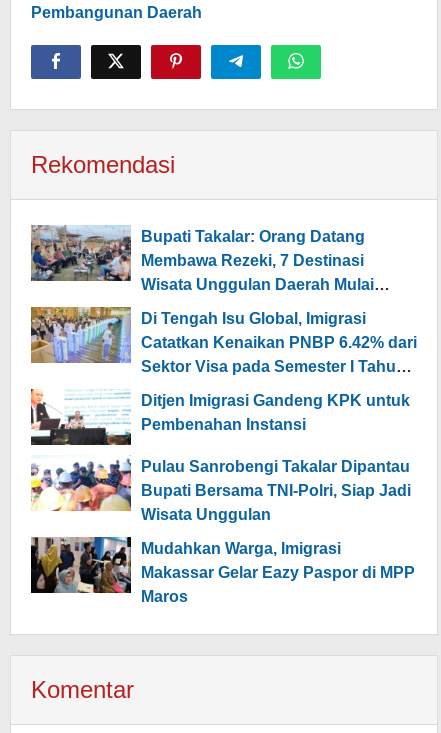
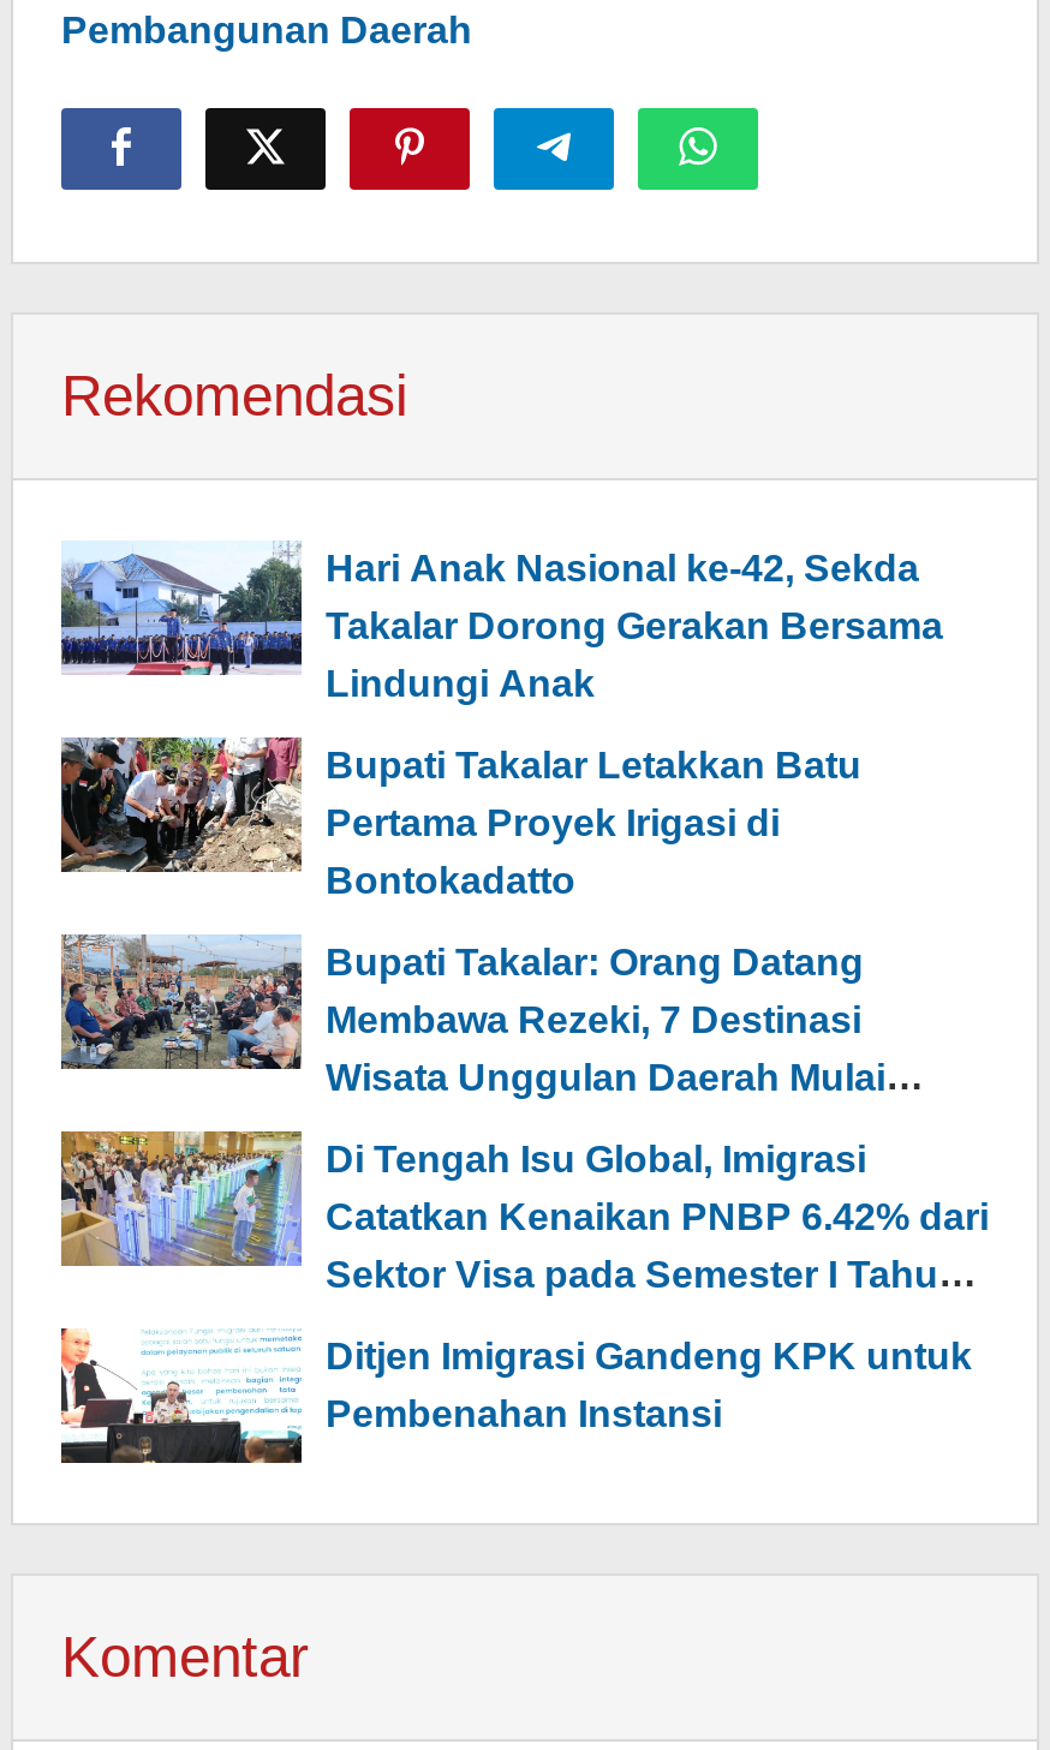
none -> [59,540,943,901] [image] | Hari Anak Nasional ke-42, Sekda | Takalar Dorong Gerakan Bersama | Lindungi Anak | Bupati Takalar Letakkan Batu | Pertama Proyek Irigasi di | Bontokadatto
none -> [59,735,292,874] [image]
moved [29,223,417,433] -> [56,930,989,1434]: [image] | Bupati Takalar: Orang Datang | Membawa Rezeki, 7 Destinasi | Wisata Unggulan Daerah Mulai | Di Tengah Isu Global, Imigrasi | Catatkan Kenaikan PNBP 6.42% dari | Ditjen Imigrasi Gandeng KPK untuk | Pembenahan Instansi
[30,458,415,605] [image] | Pulau Sanrobengi Takalar Dipantau | Bupati Bersama TNI-Polri, Siap Jadi | Wisata Unggulan | Mudahkan Warga, Imigrasi | Makassar Gelar Eazy Paspor di MPP | Maros -> none
[30,536,127,594] [image] -> none

